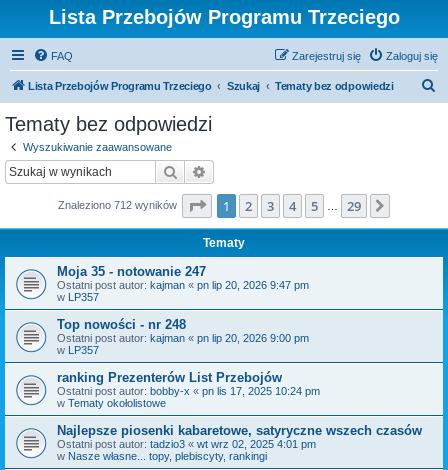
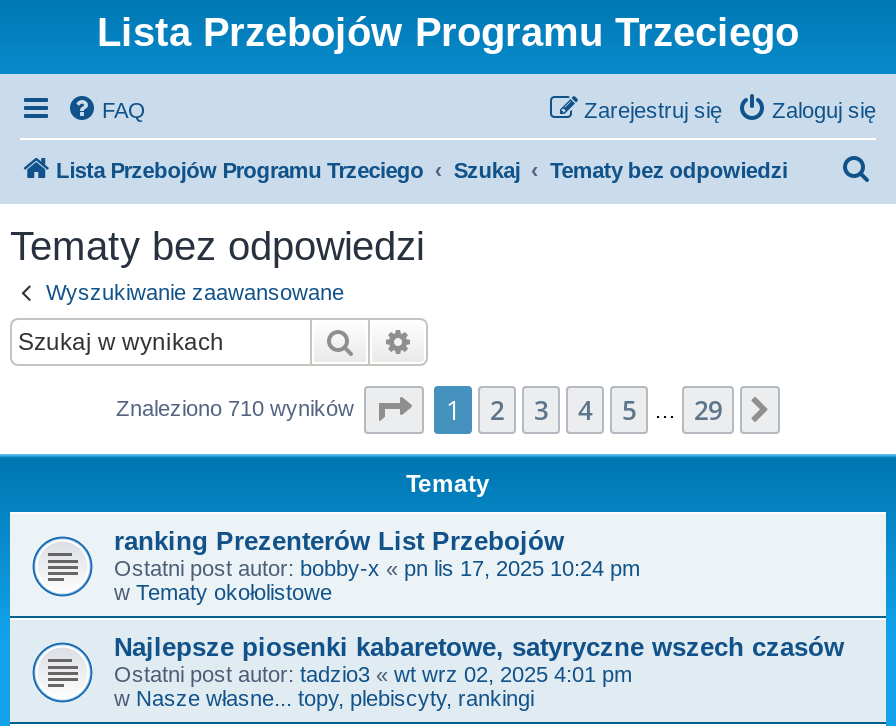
[58,198,180,210] Znaleziono 712 wyników -> [116,395,360,419] Znaleziono 710 wyników
[57,263,309,355] Moja 35 - notowanie 247 | Ostatni post autor: kajman «pn lip 20, 2026 9:47 pm | w LP357 | Top nowości - nr 248 | Ostatni post autor: kajman «pn lip 20, 2026 9:00 pm | w LP357 -> none

